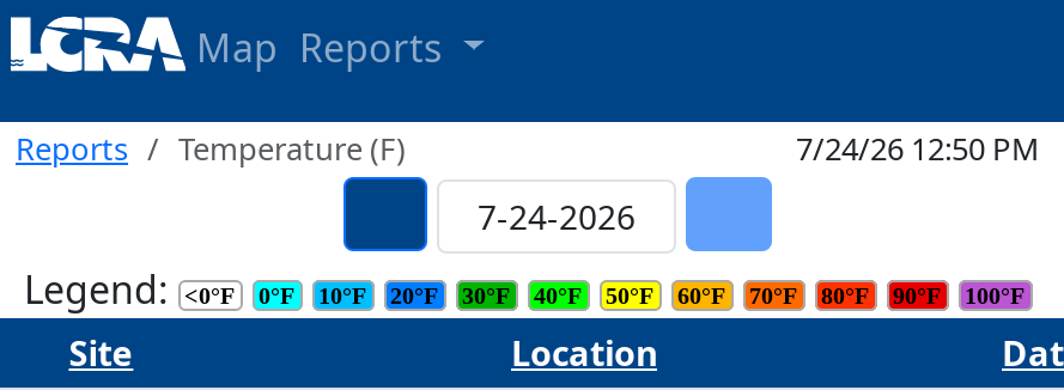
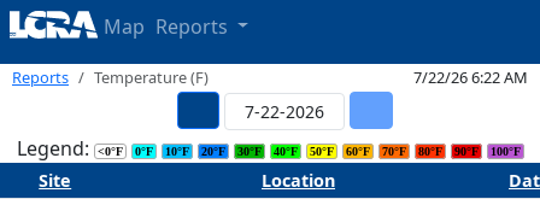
[796,127,1040,170] 7/24/26 12:50 PM -> [413,66,528,88] 7/22/26 6:22 AM

